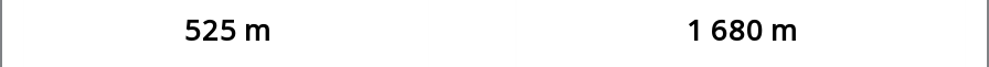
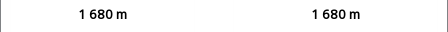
[184,10,268,50] 525 m -> [78,5,127,23] 1 680 m

